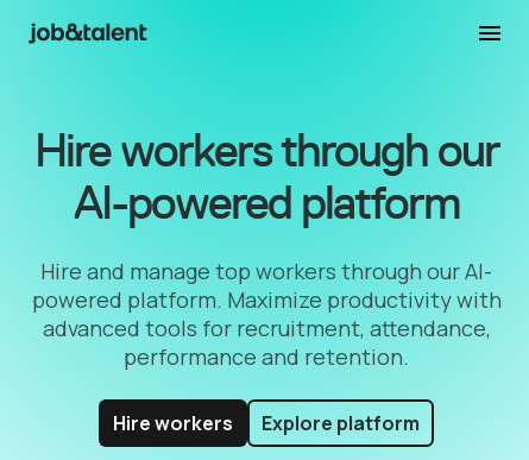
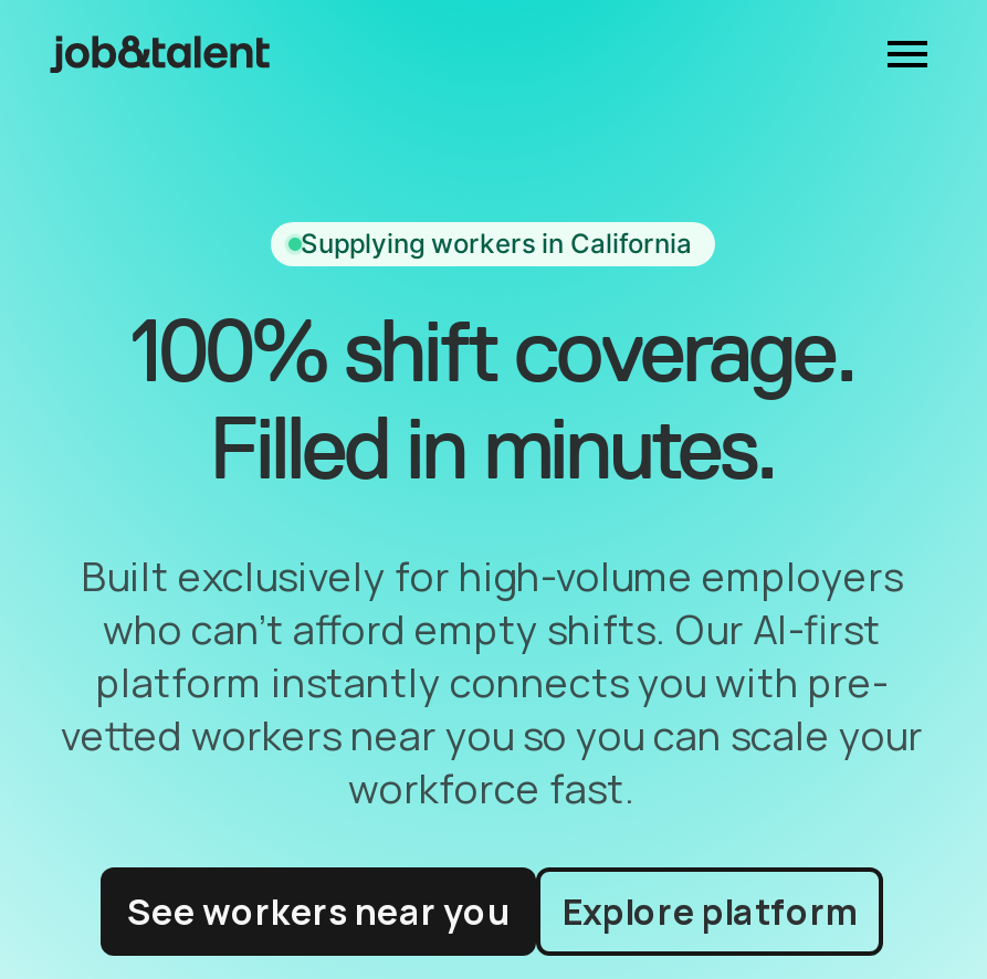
[34,121,499,231] Hire workers through our | AI-powered platform -> [129,227,854,501] Supplying workers in California | 100% shift coverage. | Filled in minutes.
[32,257,501,371] Hire and manage top workers through our AI- | powered platform. Maximize productivity with | advanced tools for recruitment, attendance, | performance and retention. -> [61,549,923,814] Built exclusively for high-volume employers | who can’t afford empty shifts. Our AI-first | platform instantly connects you with pre- | vetted workers near you so you can scale your | workforce fast.
[113,410,233,436] Hire workers -> [127,887,510,936] See workers near you

